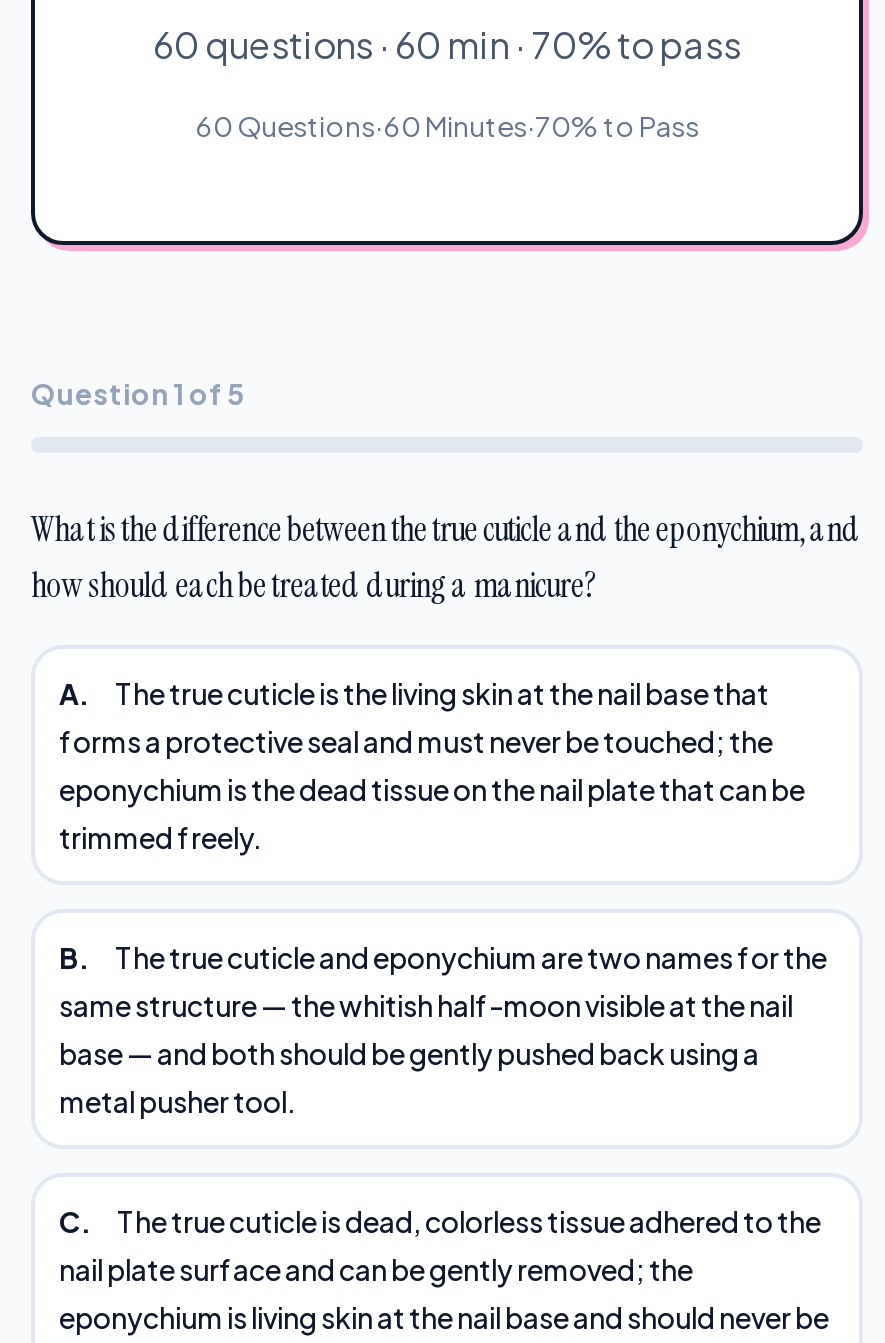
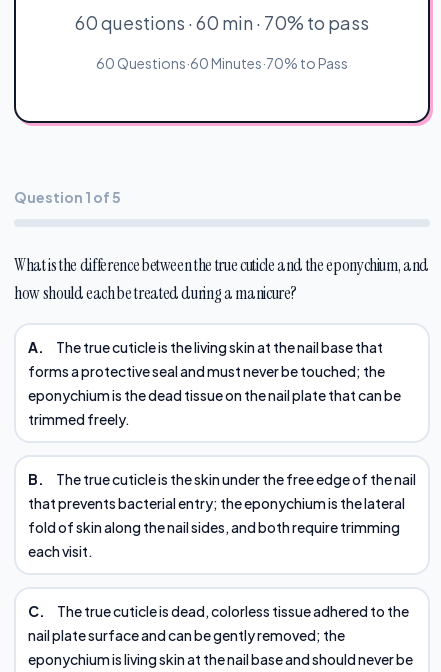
[59,939,827,1119] The true cuticle and eponychium are two names for the | same structure — the whitish half-moon visible at the nail | base — and both should be gently pushed back using a | metal pusher tool. -> [28,470,416,560] The true cuticle is the skin under the free edge of the nail | that prevents bacterial entry; the eponychium is the lateral | fold of skin along the nail sides, and both require trimming | each visit.

